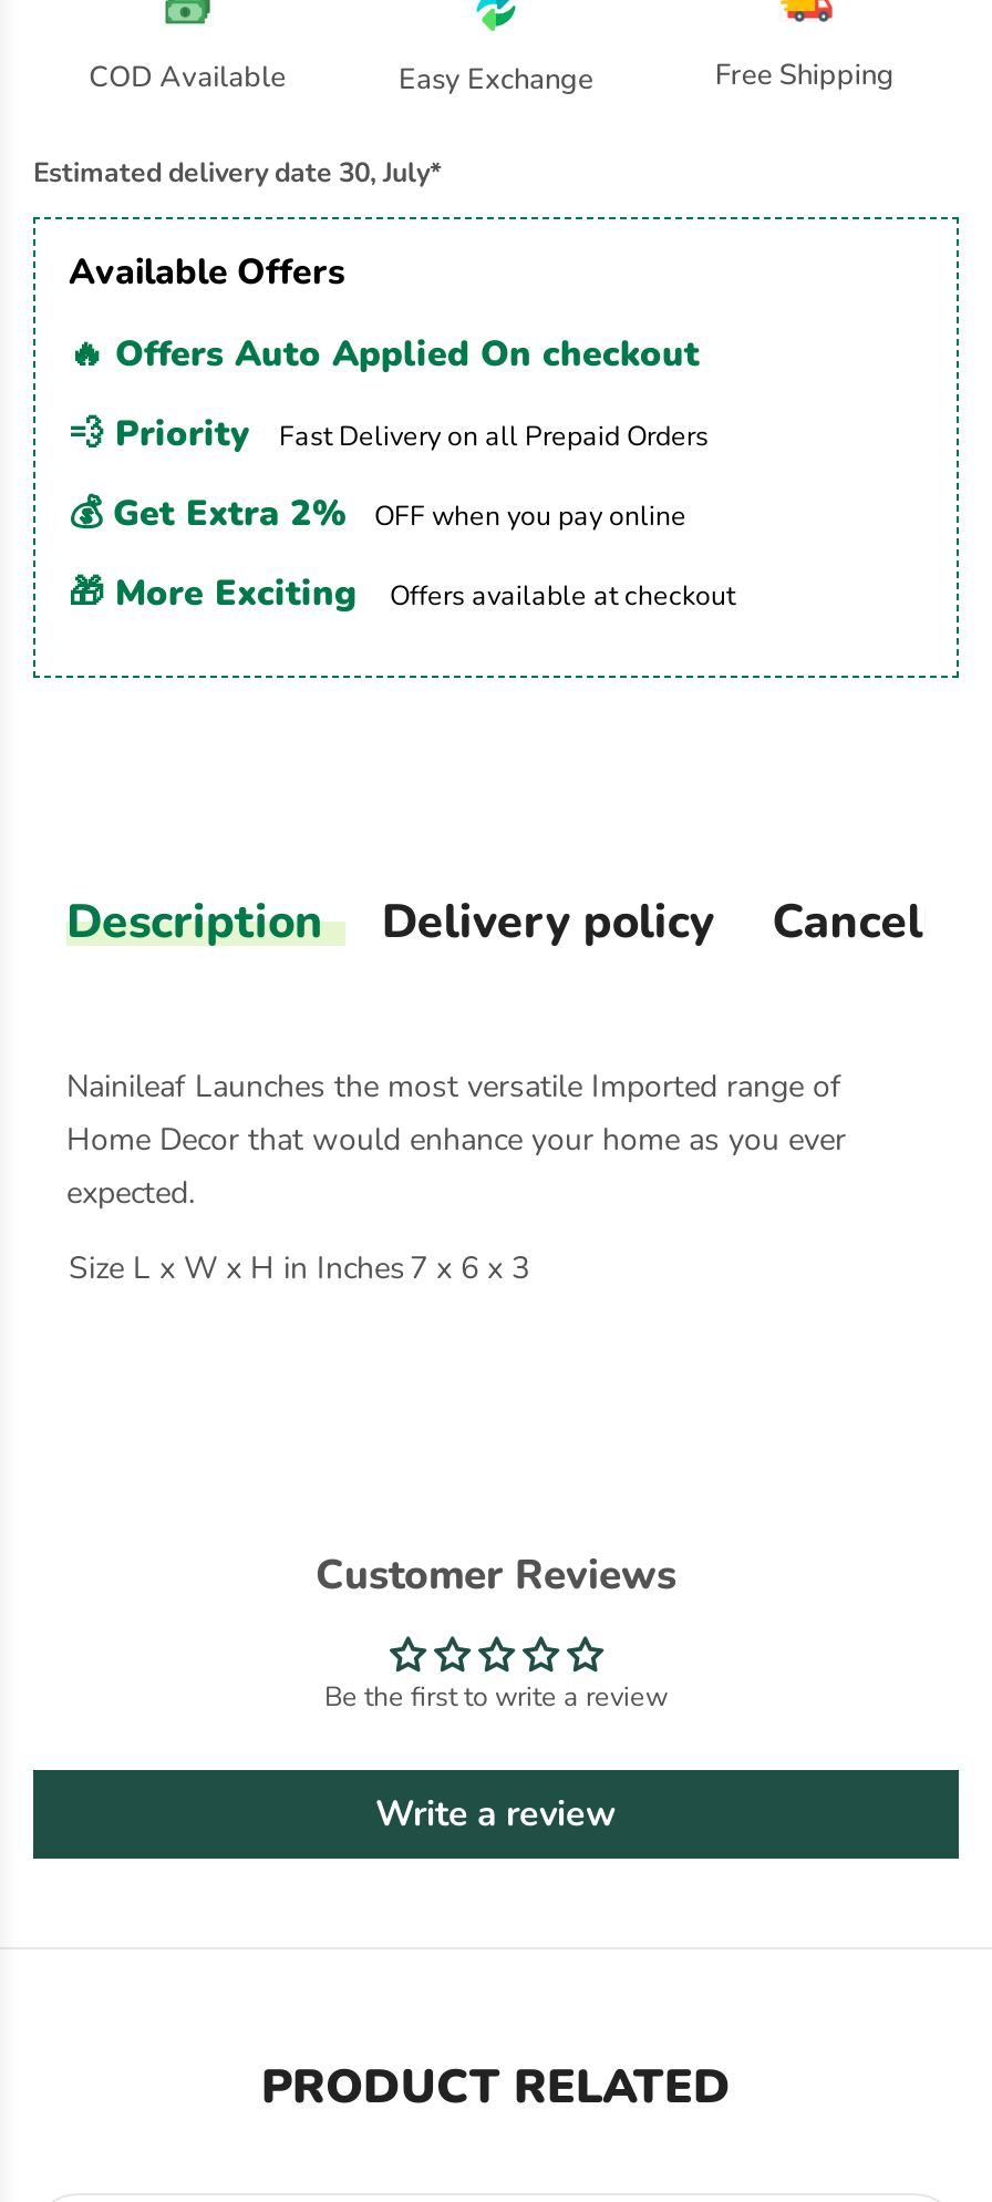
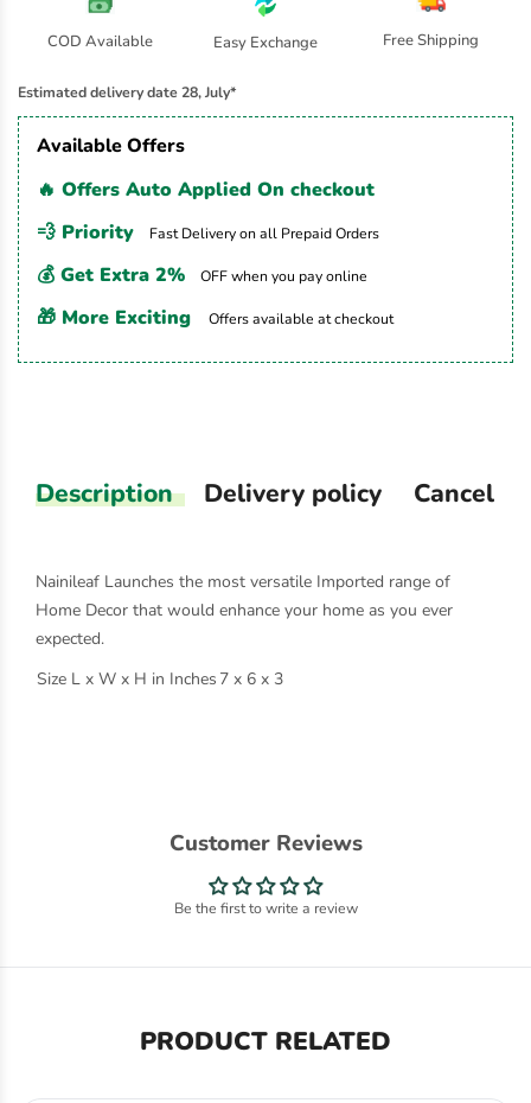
[33,156,443,191] Estimated delivery date 30, July* -> [18,83,237,102] Estimated delivery date 28, July*
[375,1790,617,1839] Write a review -> none

